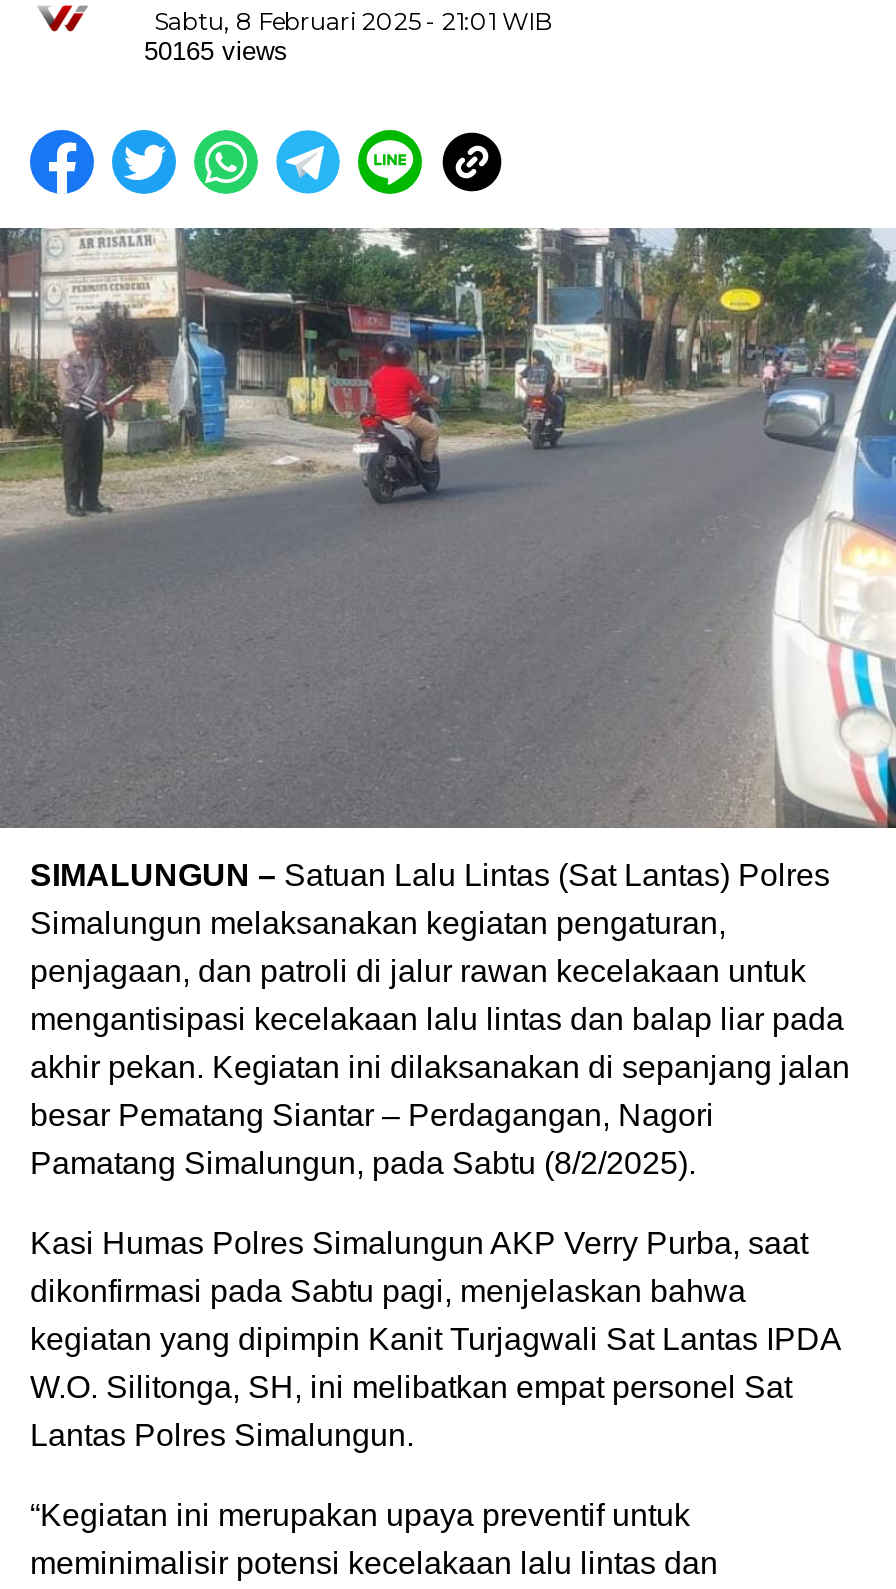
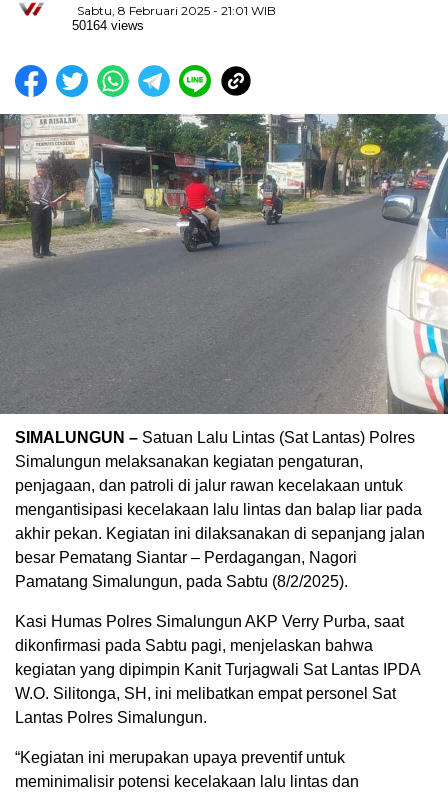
[144,36,288,66] 50165 views -> [72,18,144,33] 50164 views

